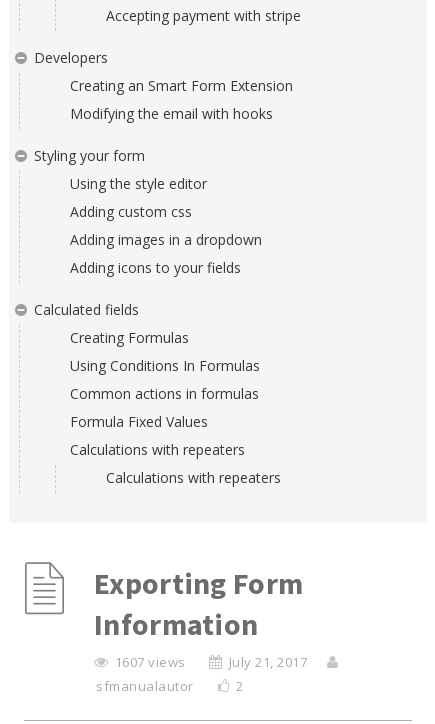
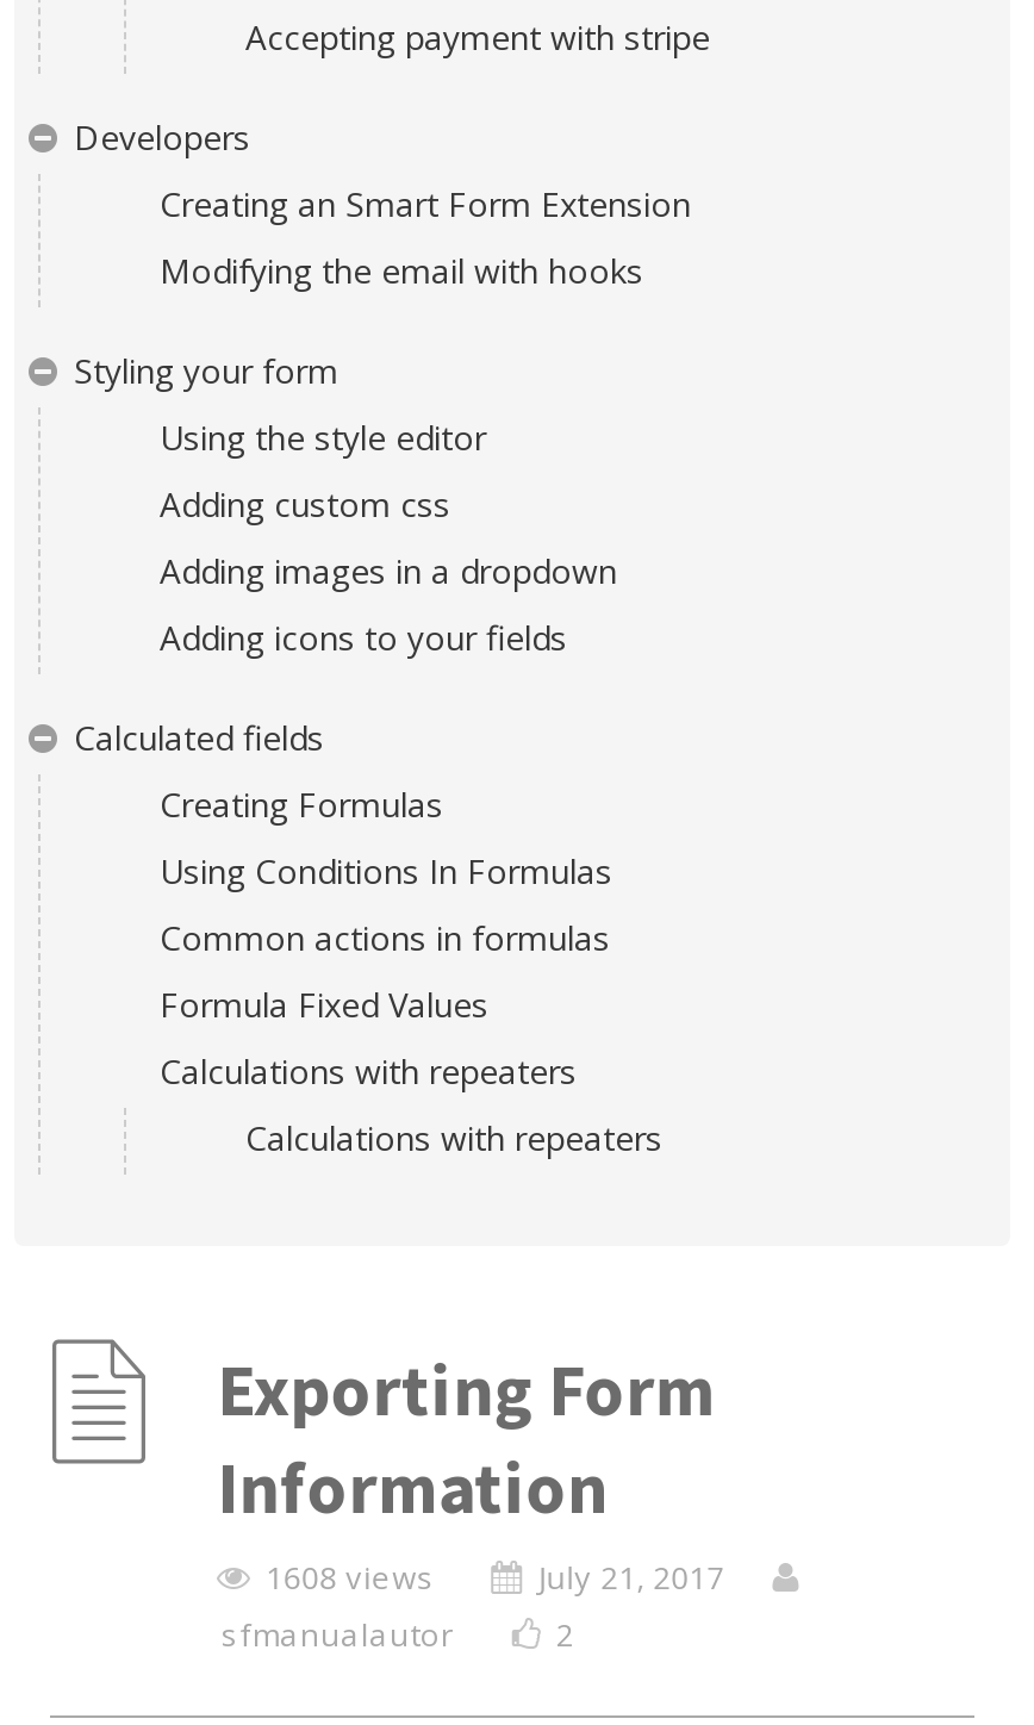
[115,653,189,671] 1607 views -> [266,1556,443,1599] 1608 views

